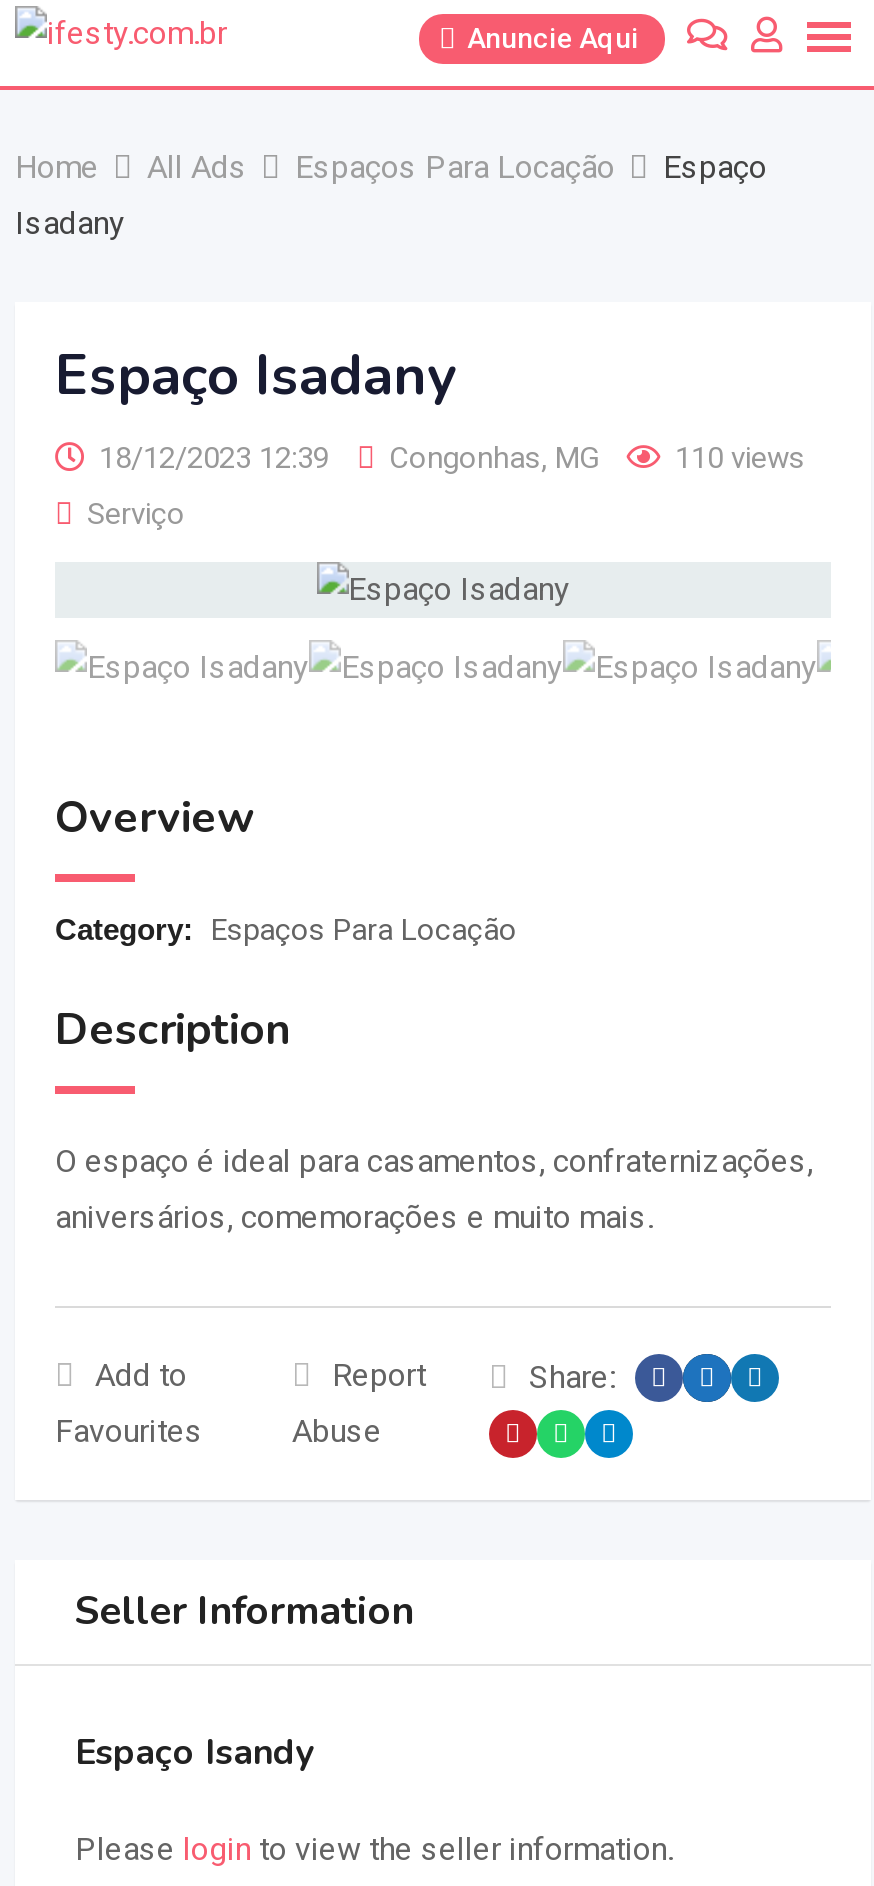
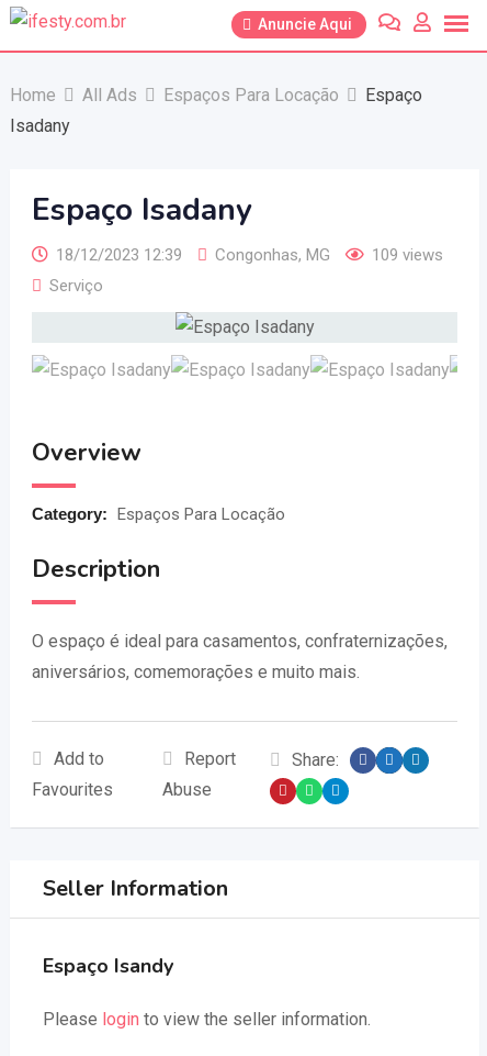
[675,440,805,476] 110 views -> [372,245,443,265] 109 views

